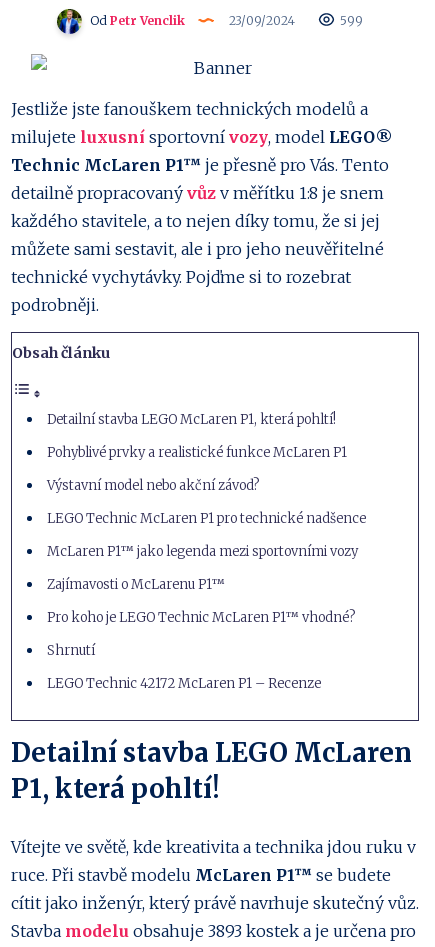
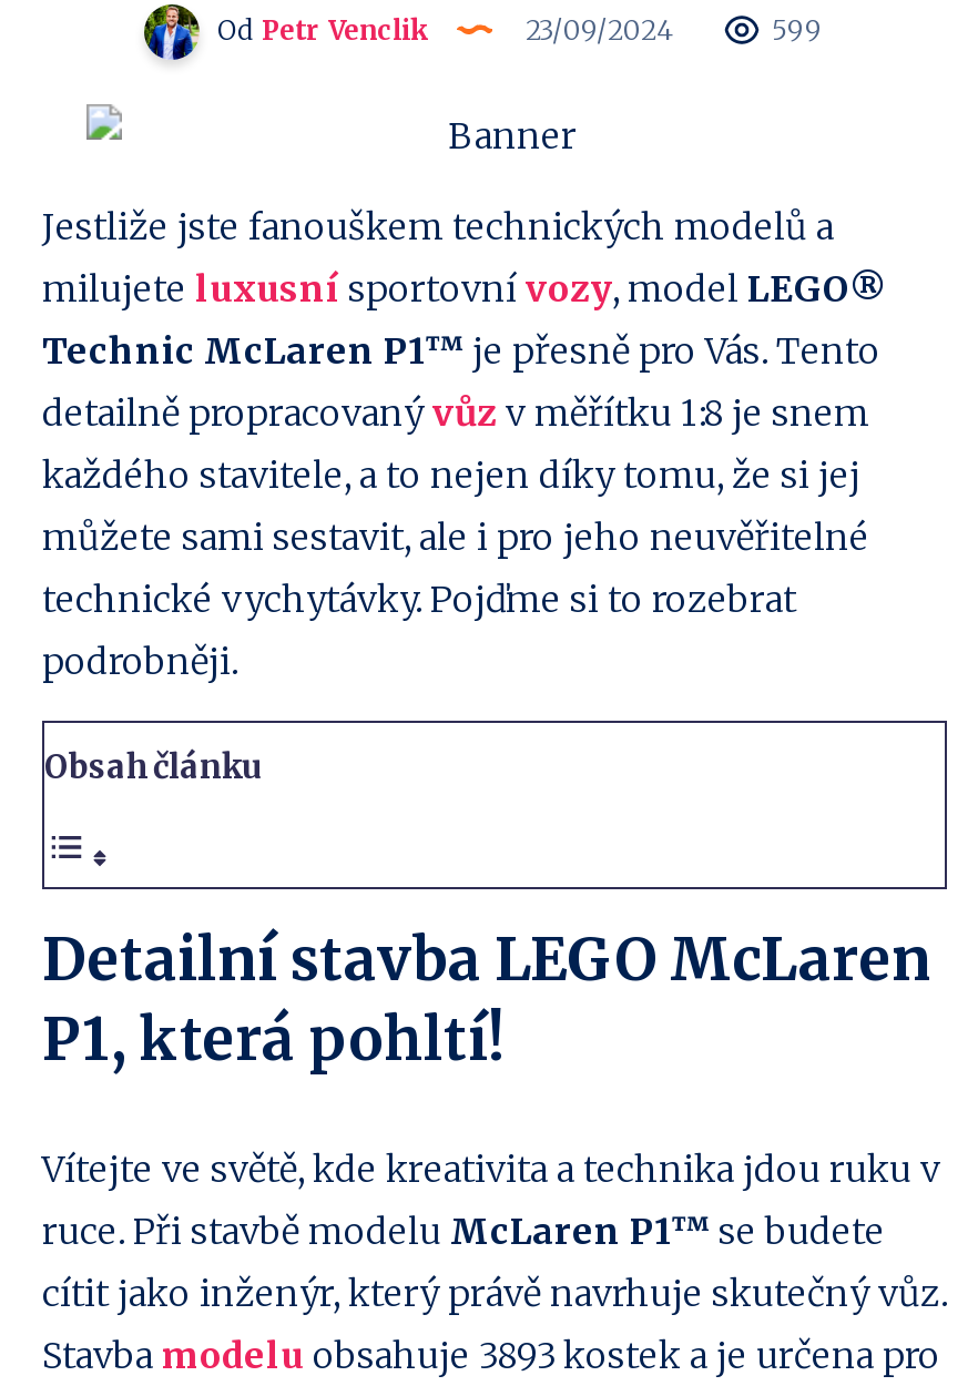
[47,410,366,691] Detailní stavba LEGO McLaren P1, která pohltí! | Pohyblivé prvky a realistické funkce McLaren P1 | Výstavní model nebo akční závod? | LEGO Technic McLaren P1 pro technické nadšence | McLaren P1™ jako legenda mezi sportovními vozy | Zajímavosti o McLarenu P1™ | Pro koho je LEGO Technic McLaren P1™ vhodné? | Shrnutí | LEGO Technic 42172 McLaren P1 – Recenze -> none

